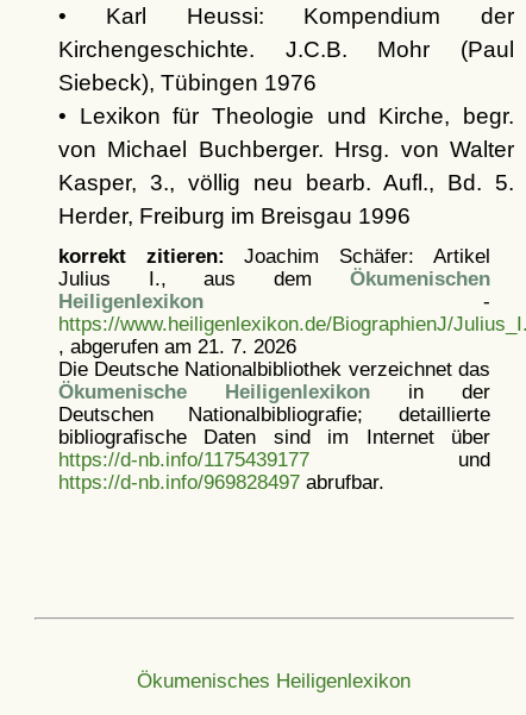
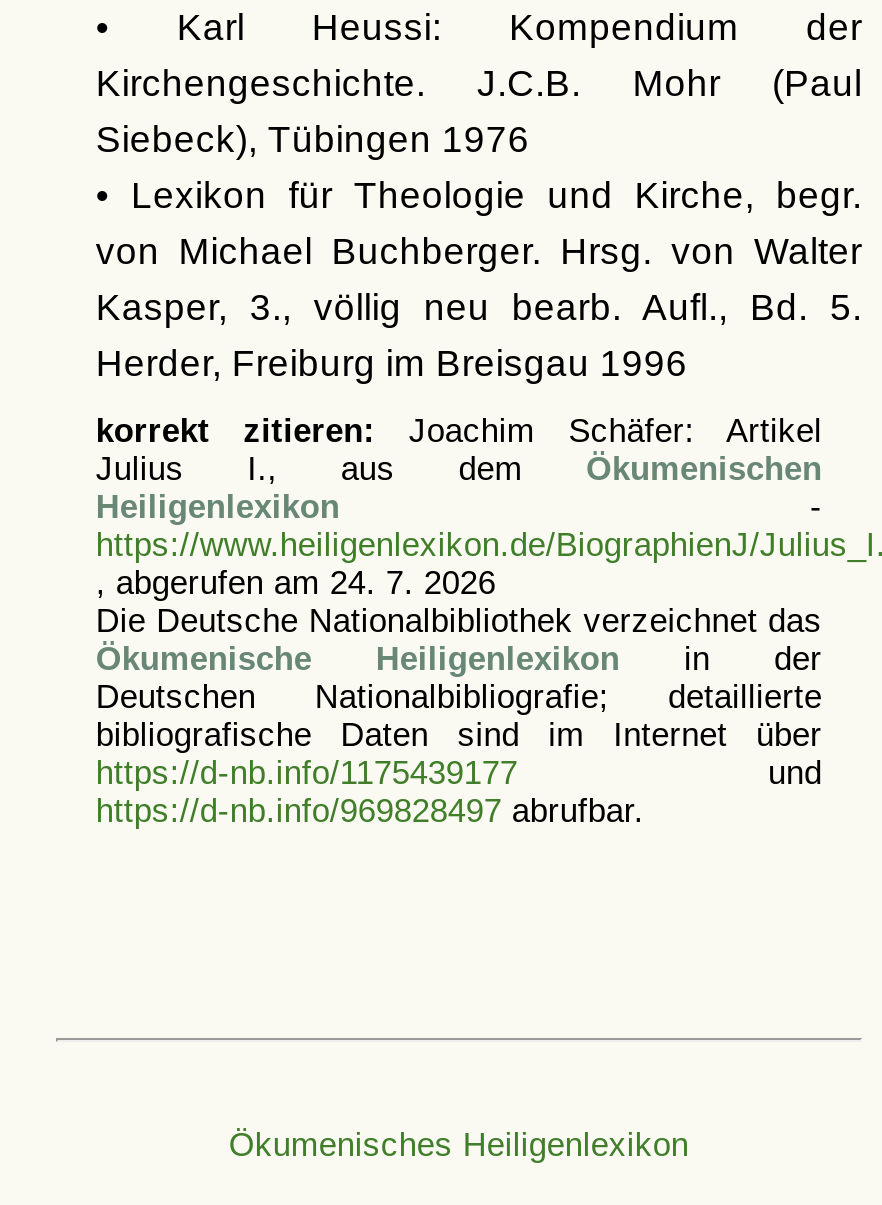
[58,336,296,357] , abgerufen am 21. 7. 2026 -> [96,565,496,601] , abgerufen am 24. 7. 2026

